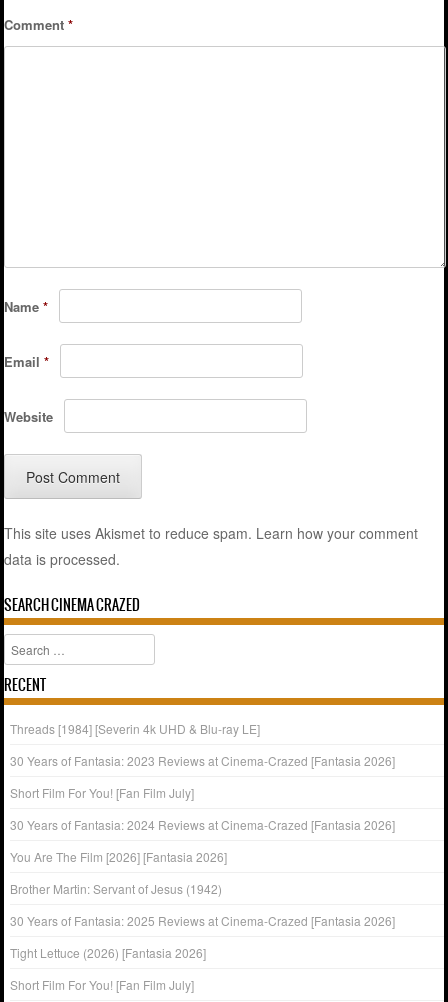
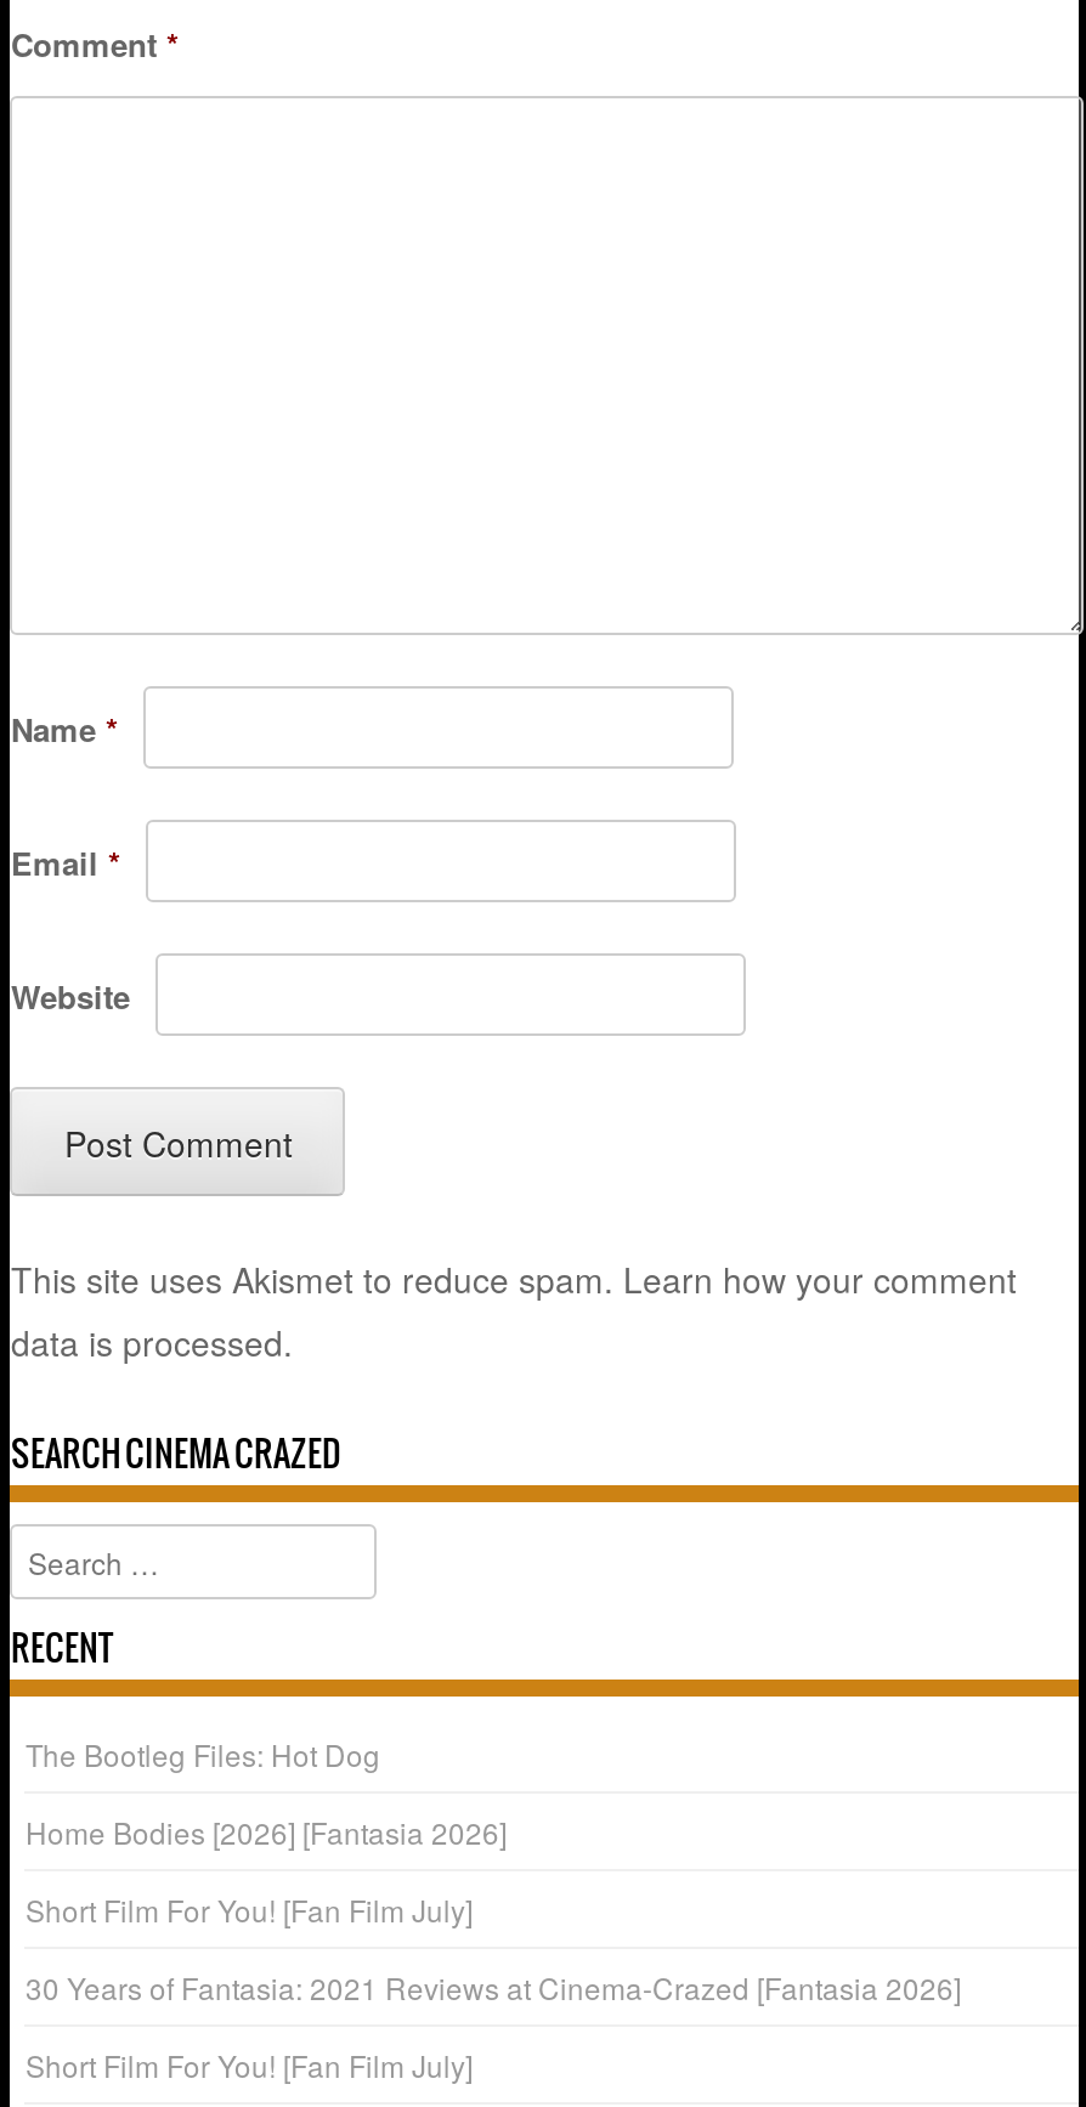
[10,720,260,737] Threads [1984] [Severin 4k UHD & Blu-ray LE] -> [26,1734,380,1775] The Bootleg Files: Hot Dog
[10,752,395,769] 30 Years of Fantasia: 2023 Reviews at Cinema-Crazed [Fantasia 2026] -> [26,1812,507,1853] Home Bodies [2026] [Fantasia 2026]
[10,816,395,961] 30 Years of Fantasia: 2024 Reviews at Cinema-Crazed [Fantasia 2026] | You Are The Film [2026] [Fantasia 2026] | Brother Martin: Servant of Jesus (1942) | 30 Years of Fantasia: 2025 Reviews at Cinema-Crazed [Fantasia 2026] | Tight Lettuce (2026) [Fantasia 2026] -> [26,1967,961,2009] 30 Years of Fantasia: 2021 Reviews at Cinema-Crazed [Fantasia 2026]

